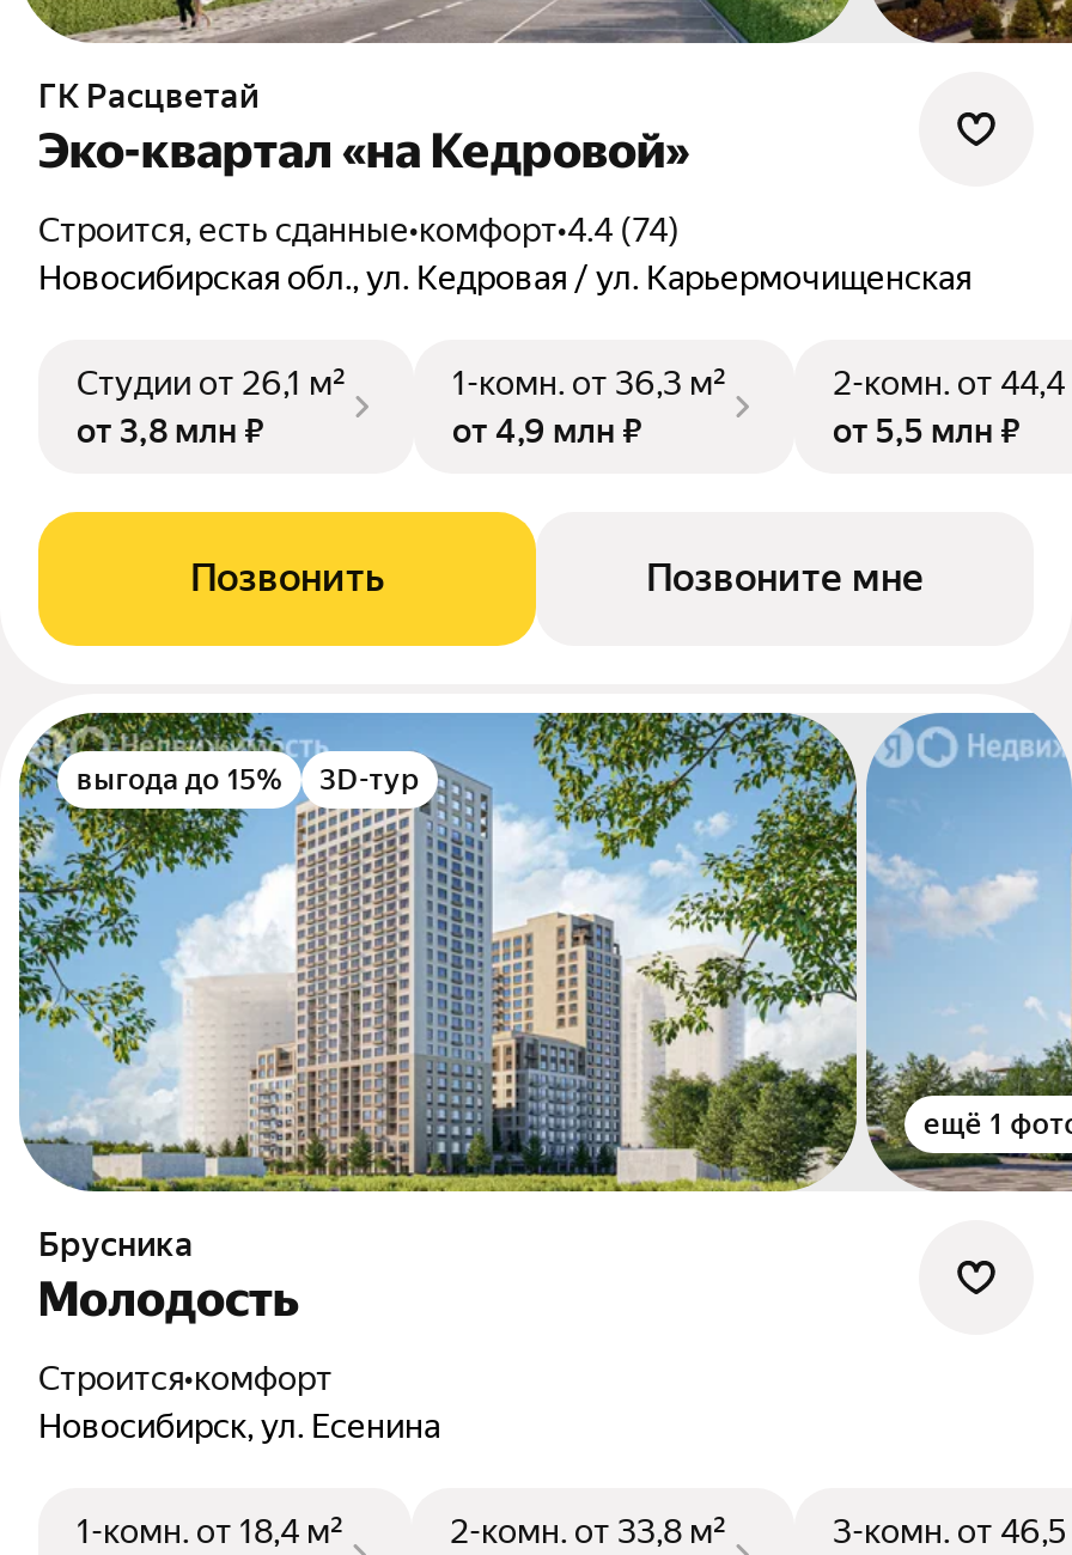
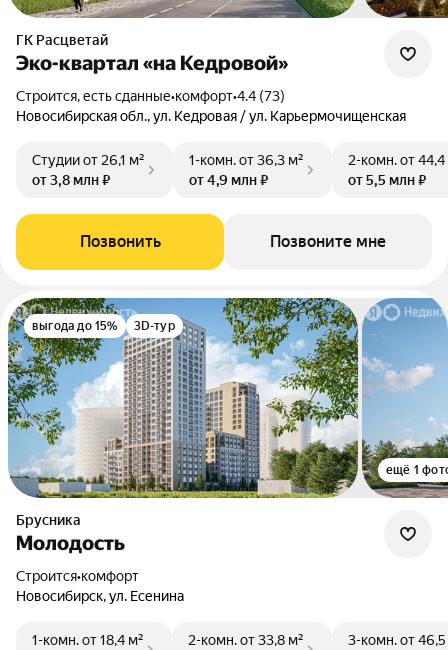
[60,211,680,249] Строится, есть сданные•комфорт•4.4 (74) -> [25,88,285,104] Строится, есть сданные•комфорт•4.4 (73)

